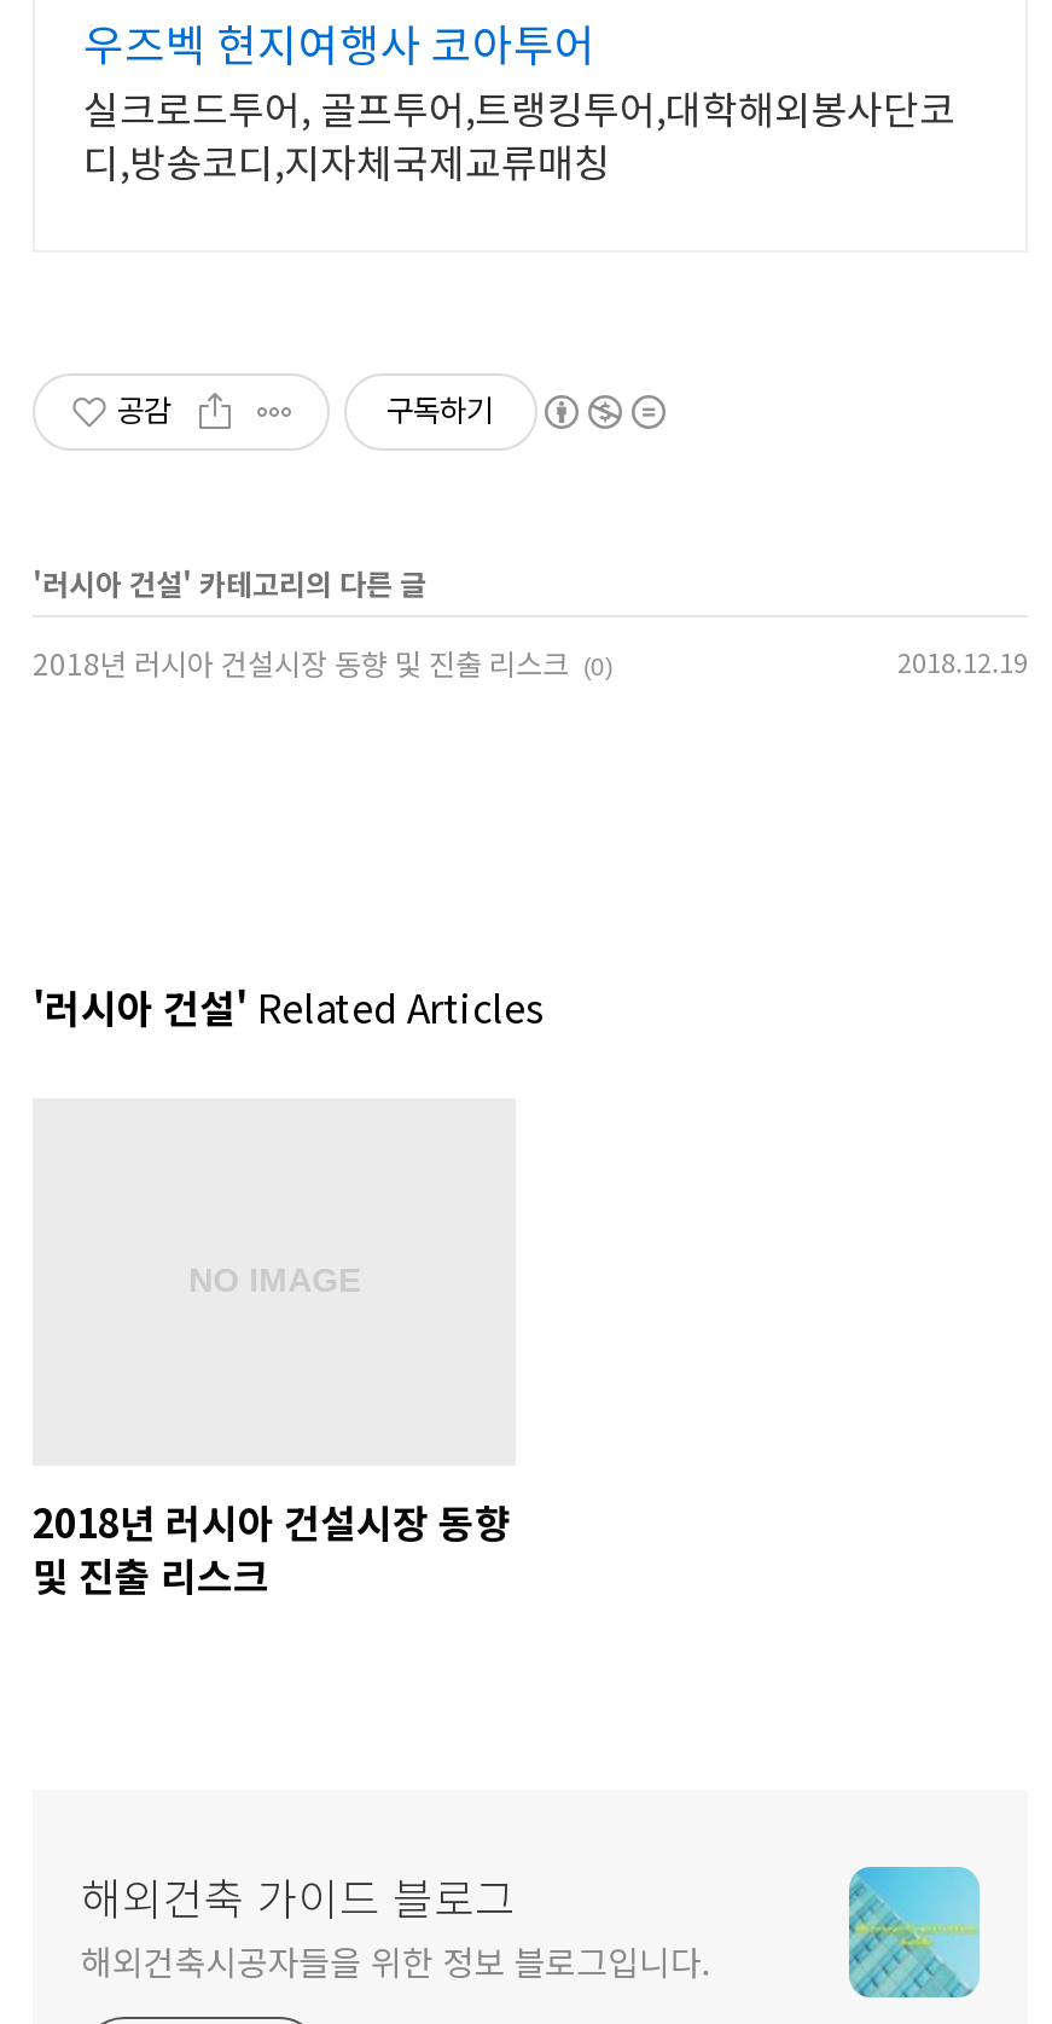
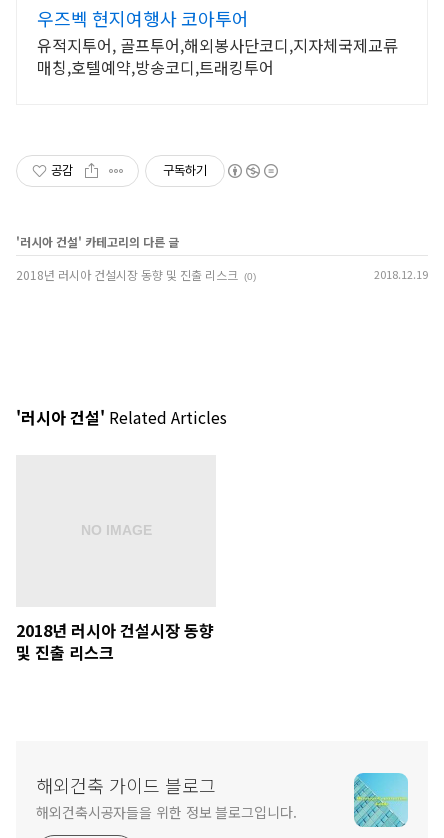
[83,79,955,190] 실크로드투어, 골프투어,트랭킹투어,대학해외봉사단코 | 디,방송코디,지자체국제교류매칭 -> [37,33,398,79] 유적지투어, 골프투어,해외봉사단코디,지자체국제교류 | 매칭,호텔예약,방송코디,트래킹투어

